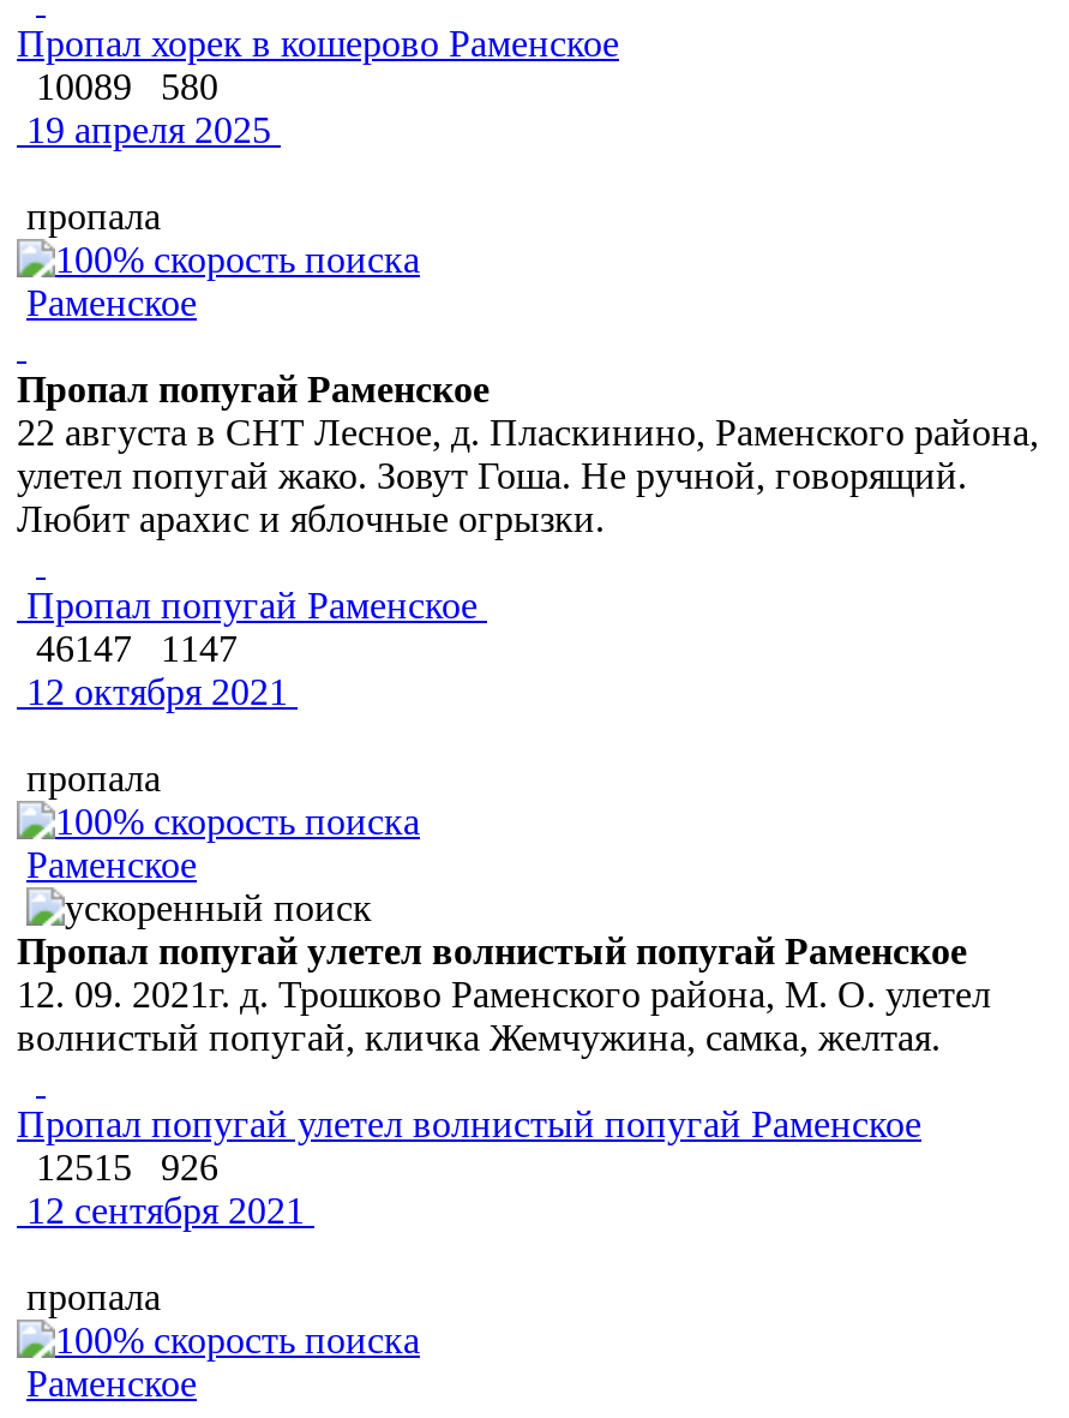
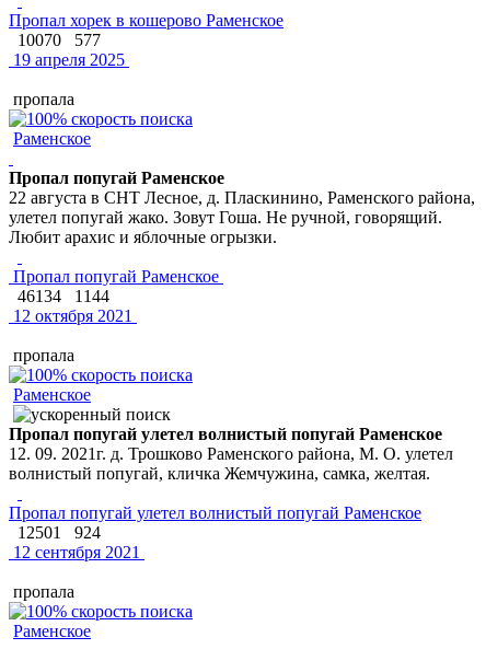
[26,66,218,107] 10089 580 -> [13,31,101,49] 10070 577
[26,628,238,669] 46147 1147 -> [13,287,109,305] 46134 1144
[26,1146,218,1187] 12515 926 -> [13,523,101,542] 12501 924

